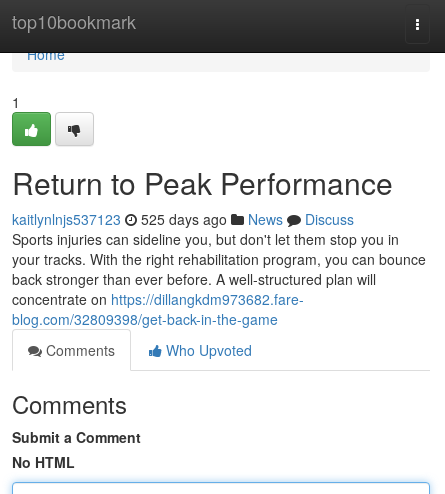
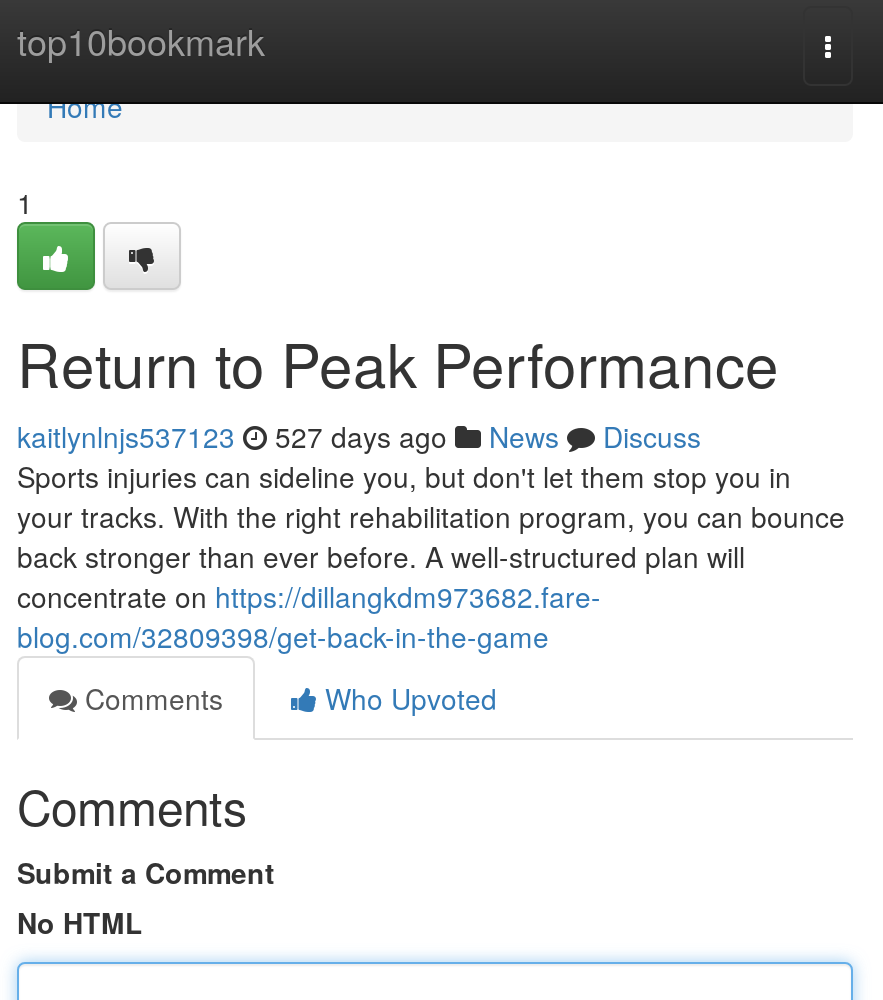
[12,209,354,229] kaitlynlnjs537123 525 days ago News Discuss -> [17,416,701,456] kaitlynlnjs537123 527 days ago News Discuss

